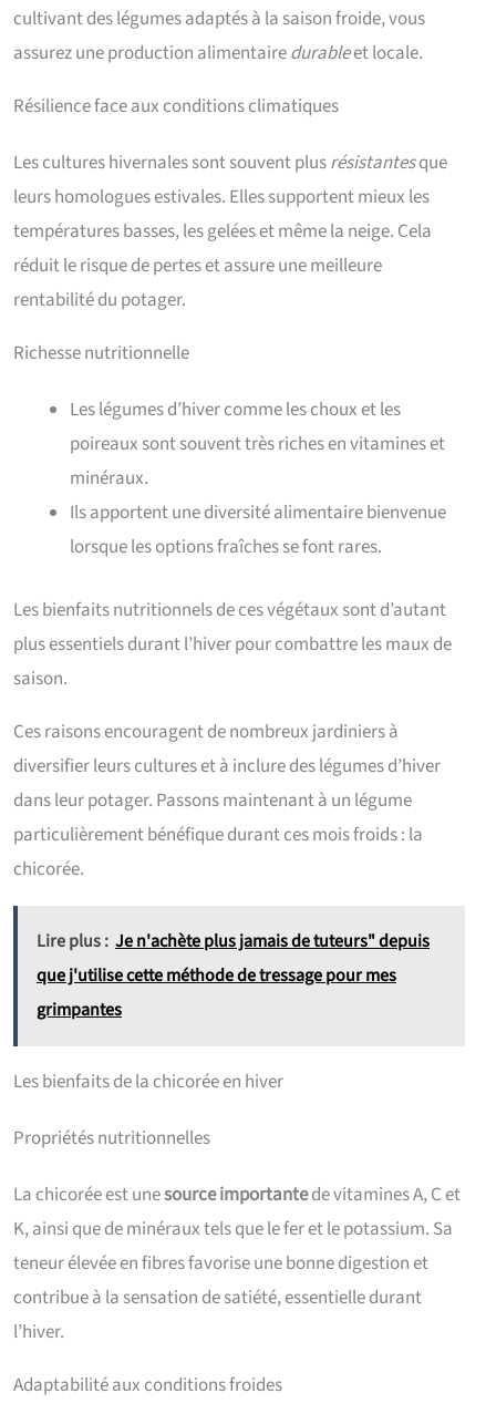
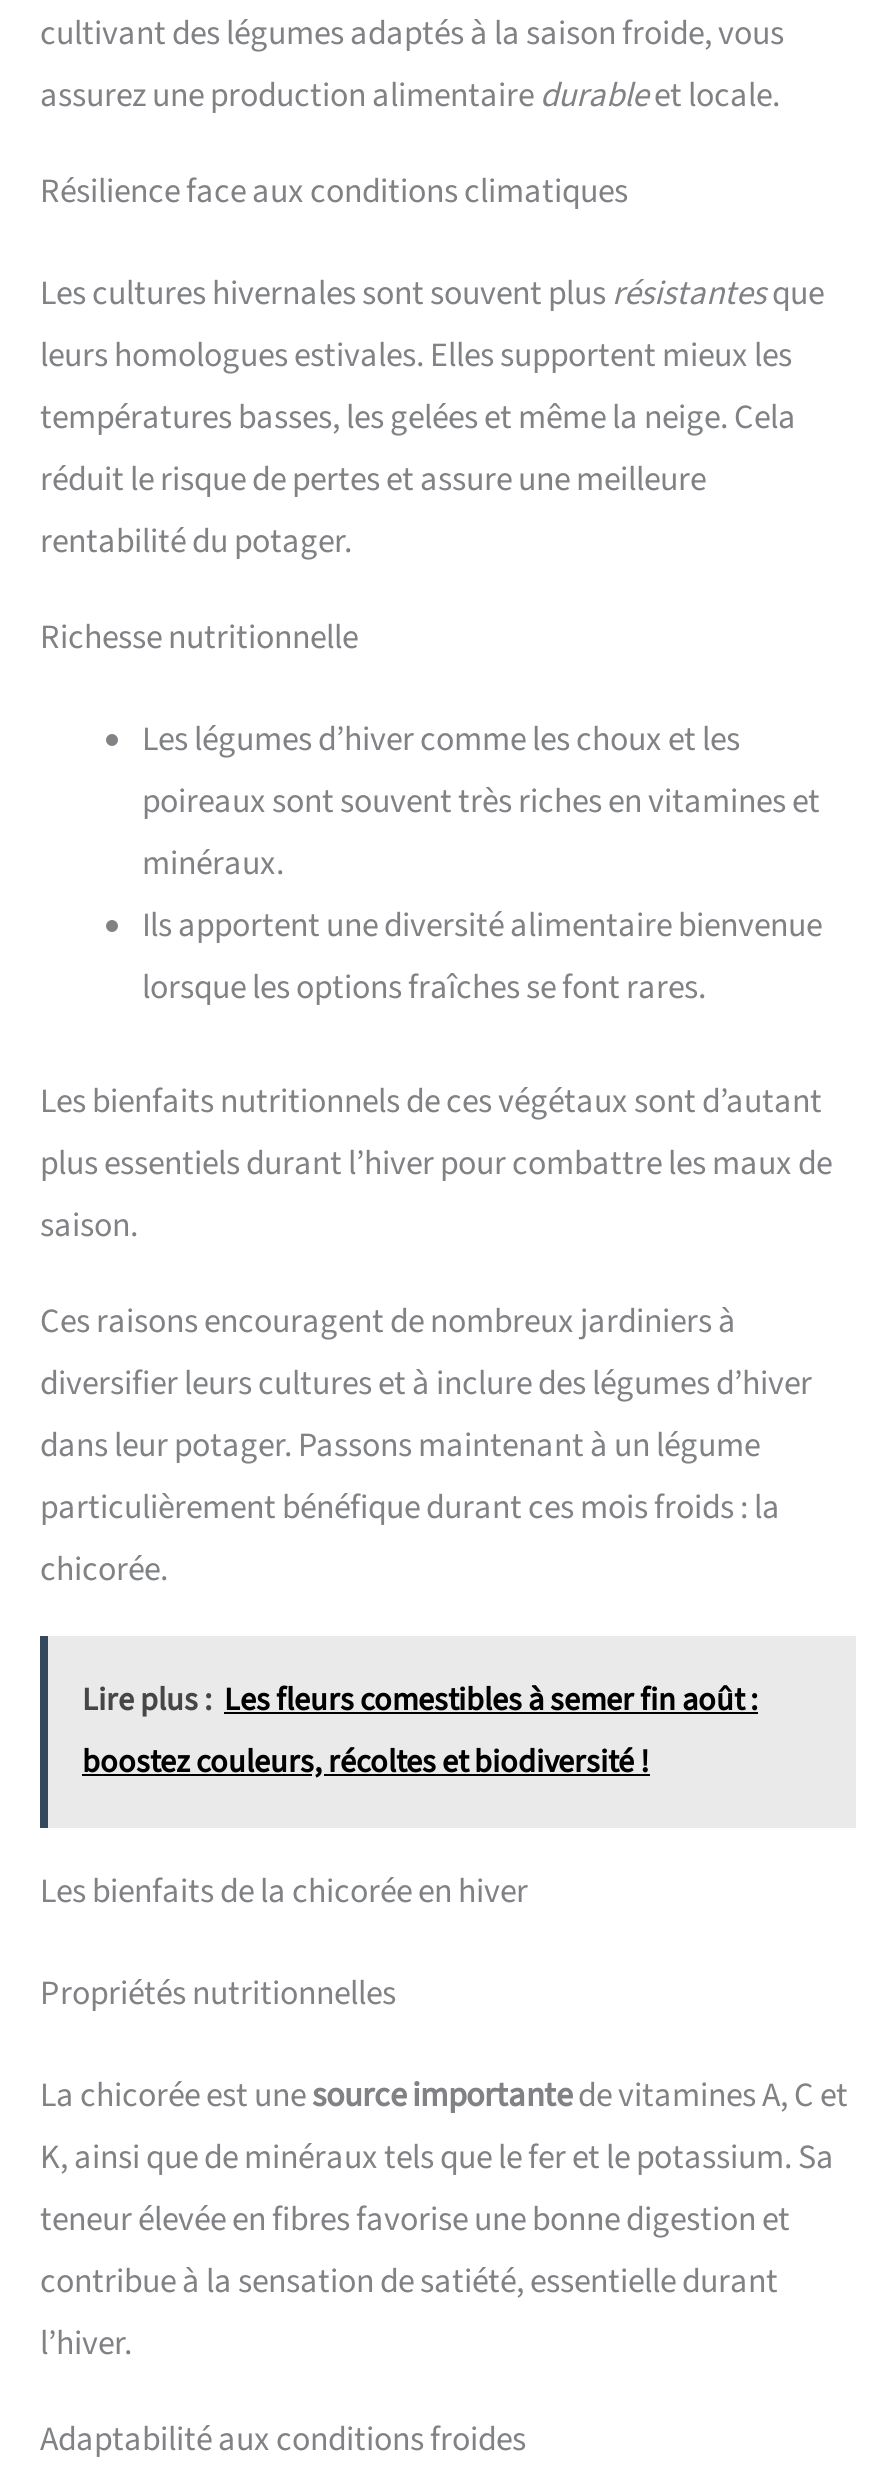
[37,929,430,1022] Lire plus : Je n'achète plus jamais de tuteurs" depuis | que j'utilise cette méthode de tressage pour mes | grimpantes -> [82,1677,758,1783] Lire plus : Les fleurs comestibles à semer fin août : | boostez couleurs, récoltes et biodiversité !

